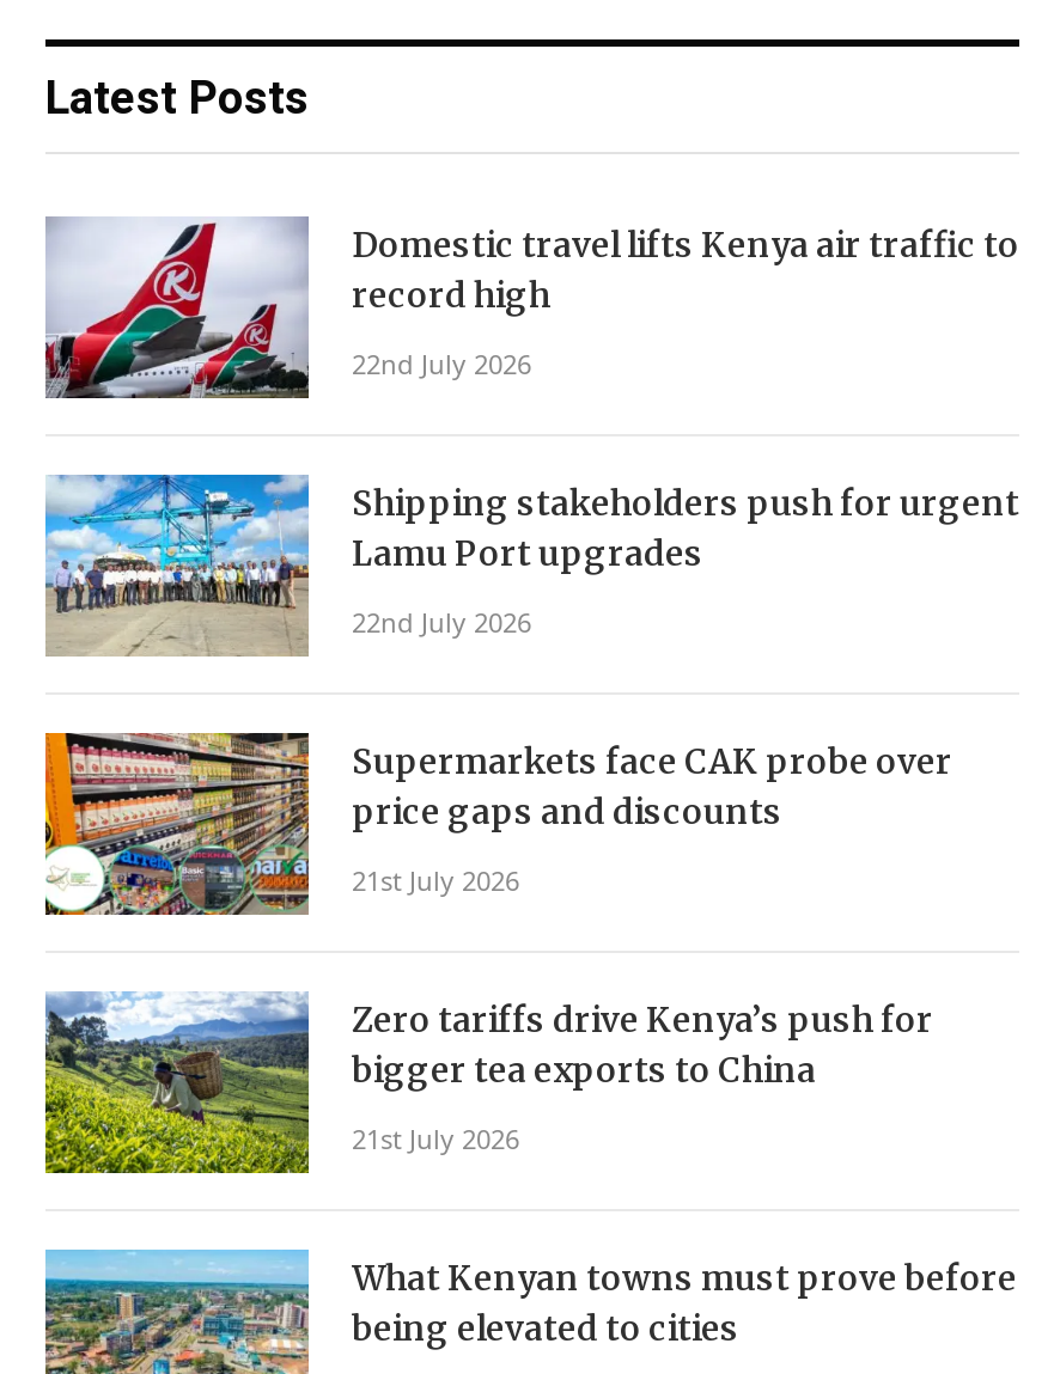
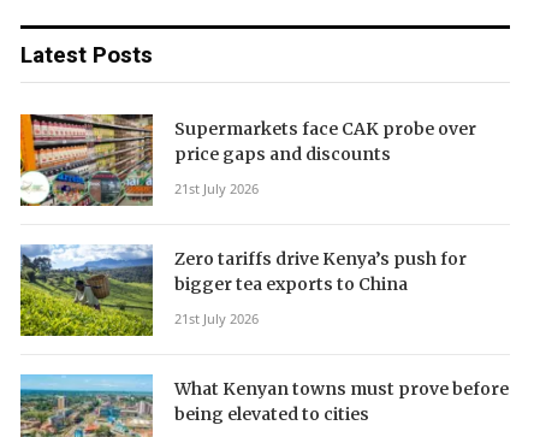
[43,216,1019,641] [image] | Domestic travel lifts Kenya air traffic to | record high | 22nd July 2026 | Shipping stakeholders push for urgent | Lamu Port upgrades | 22nd July 2026 -> none
[43,472,311,654] [image] -> none

